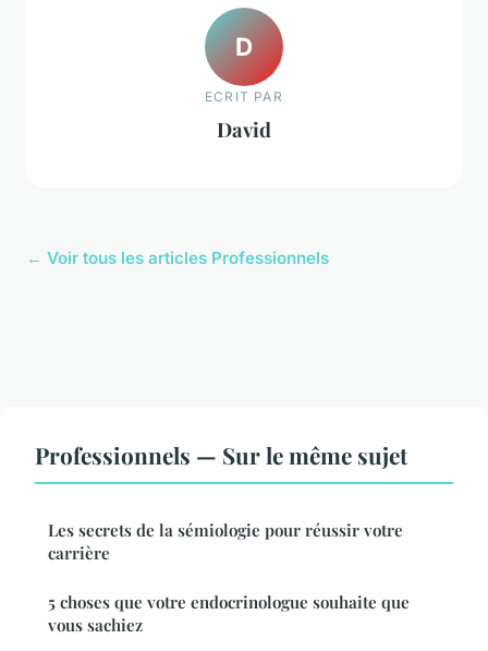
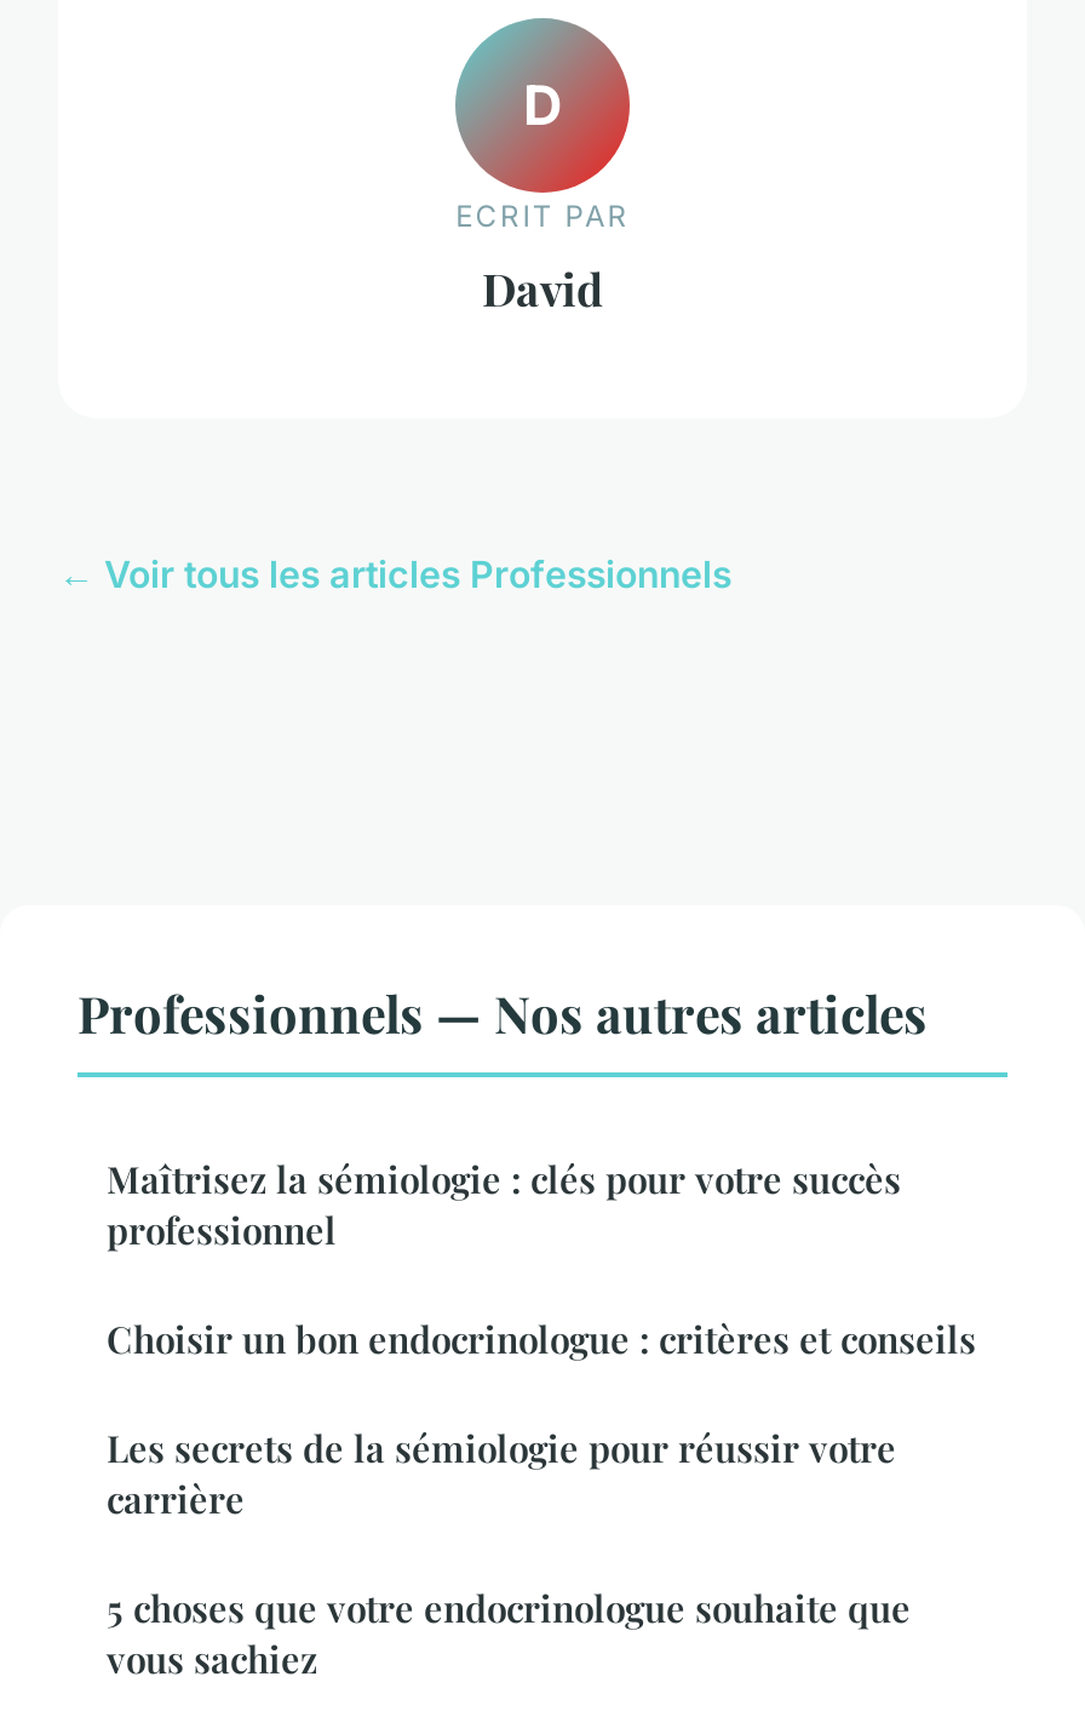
[35,439,407,470] Professionnels — Sur le même sujet -> [77,978,976,1363] Professionnels — Nos autres articles | Maîtrisez la sémiologie : clés pour votre succès | professionnel | Choisir un bon endocrinologue : critères et conseils

